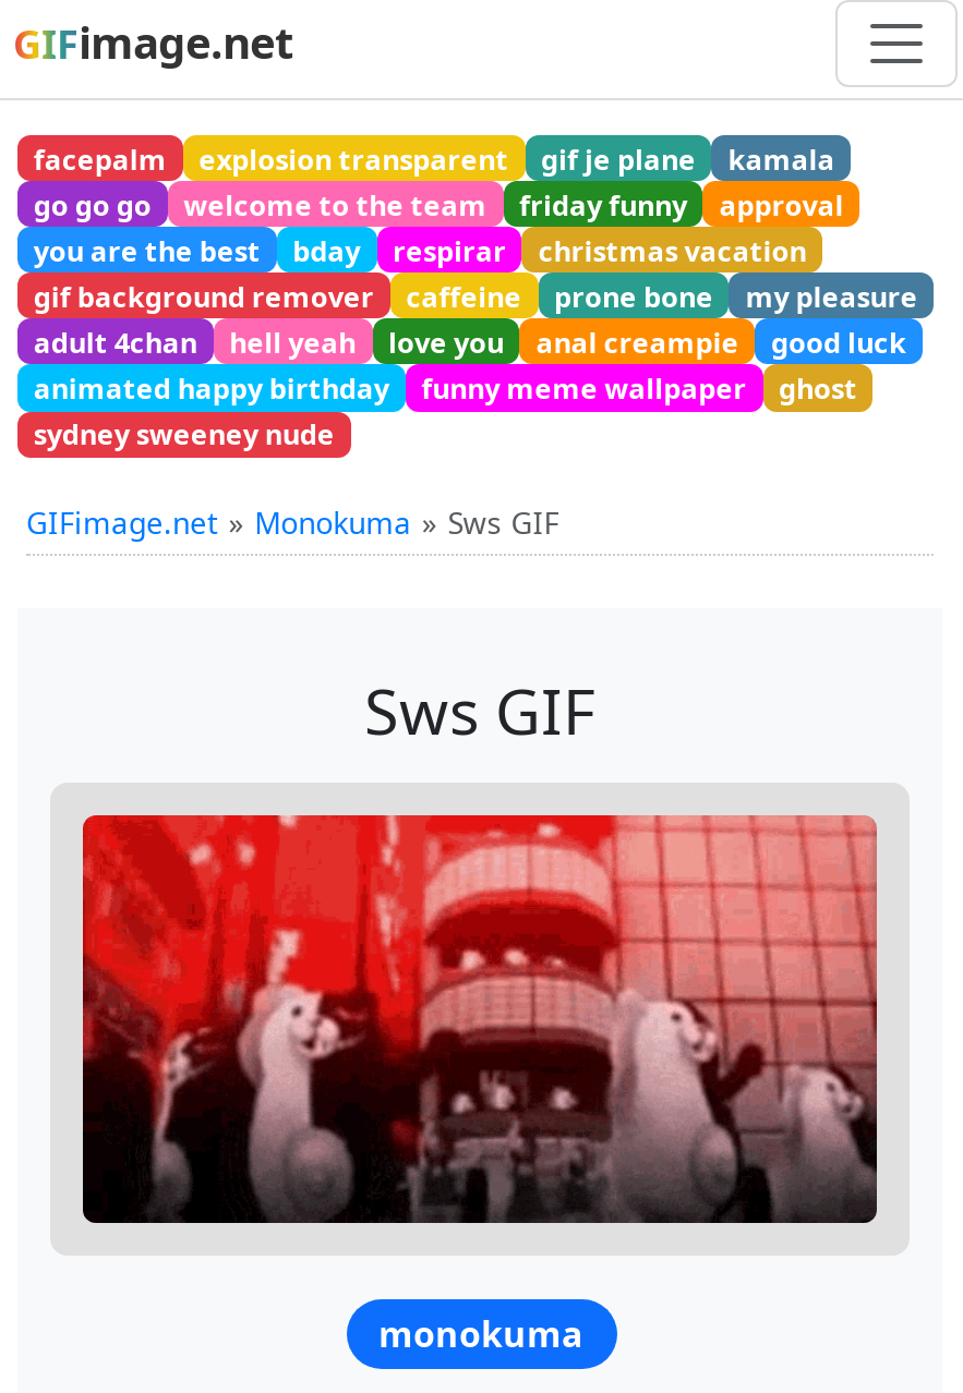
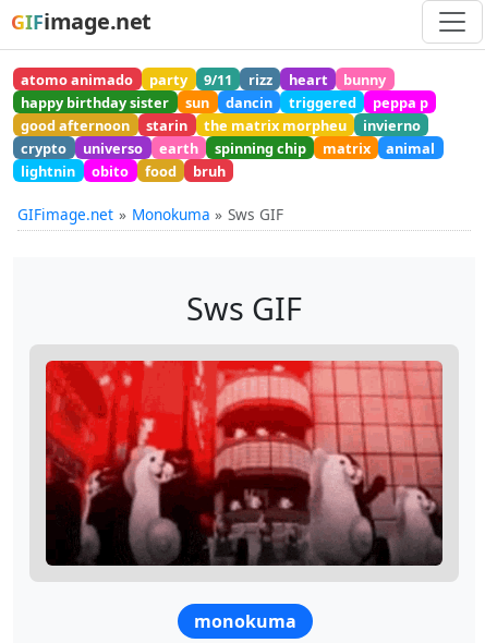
[34,138,918,454] facepalm | explosion transparent | gif je plane | kamala | go go go | welcome to the team | friday funny | approval | you are the best | bday | respirar | christmas vacation | gif background remover | caffeine | prone bone | my pleasure | adult 4chan | hell yeah | love you | anal creampie | good luck | animated happy birthday | funny meme wallpaper | ghost | sydney sweeney nude -> [21,69,435,181] atomo animado | party | 9/11 | rizz | heart | bunny | happy birthday sister | sun | dancin | triggered | peppa p | good afternoon | starin | the matrix morpheu | invierno | crypto | universo | earth | spinning chip | matrix | animal | lightnin | obito | food | bruh

